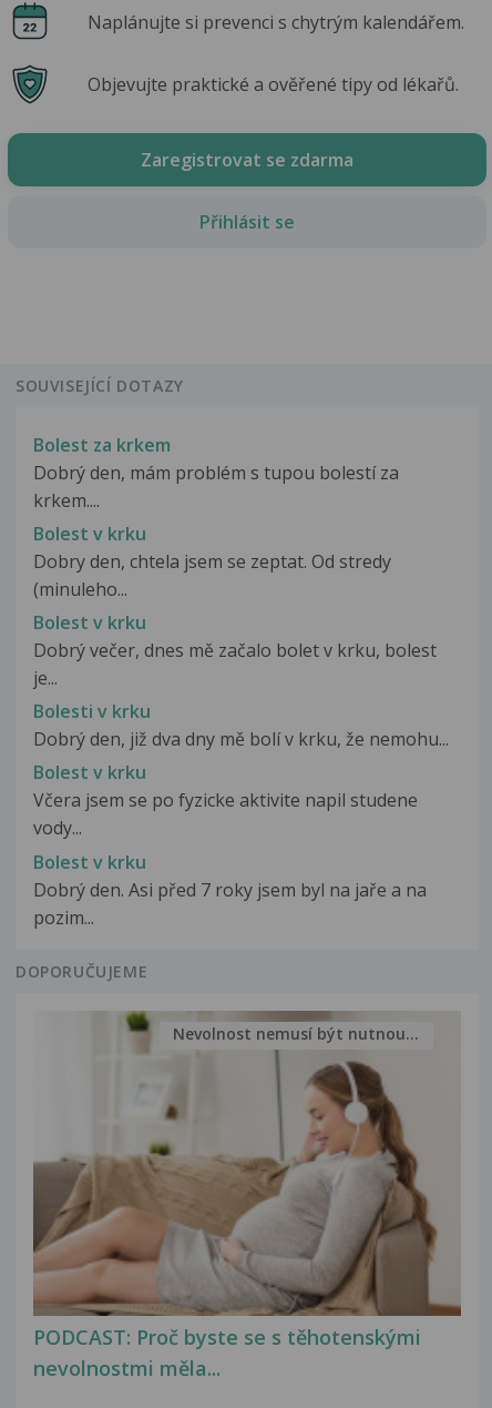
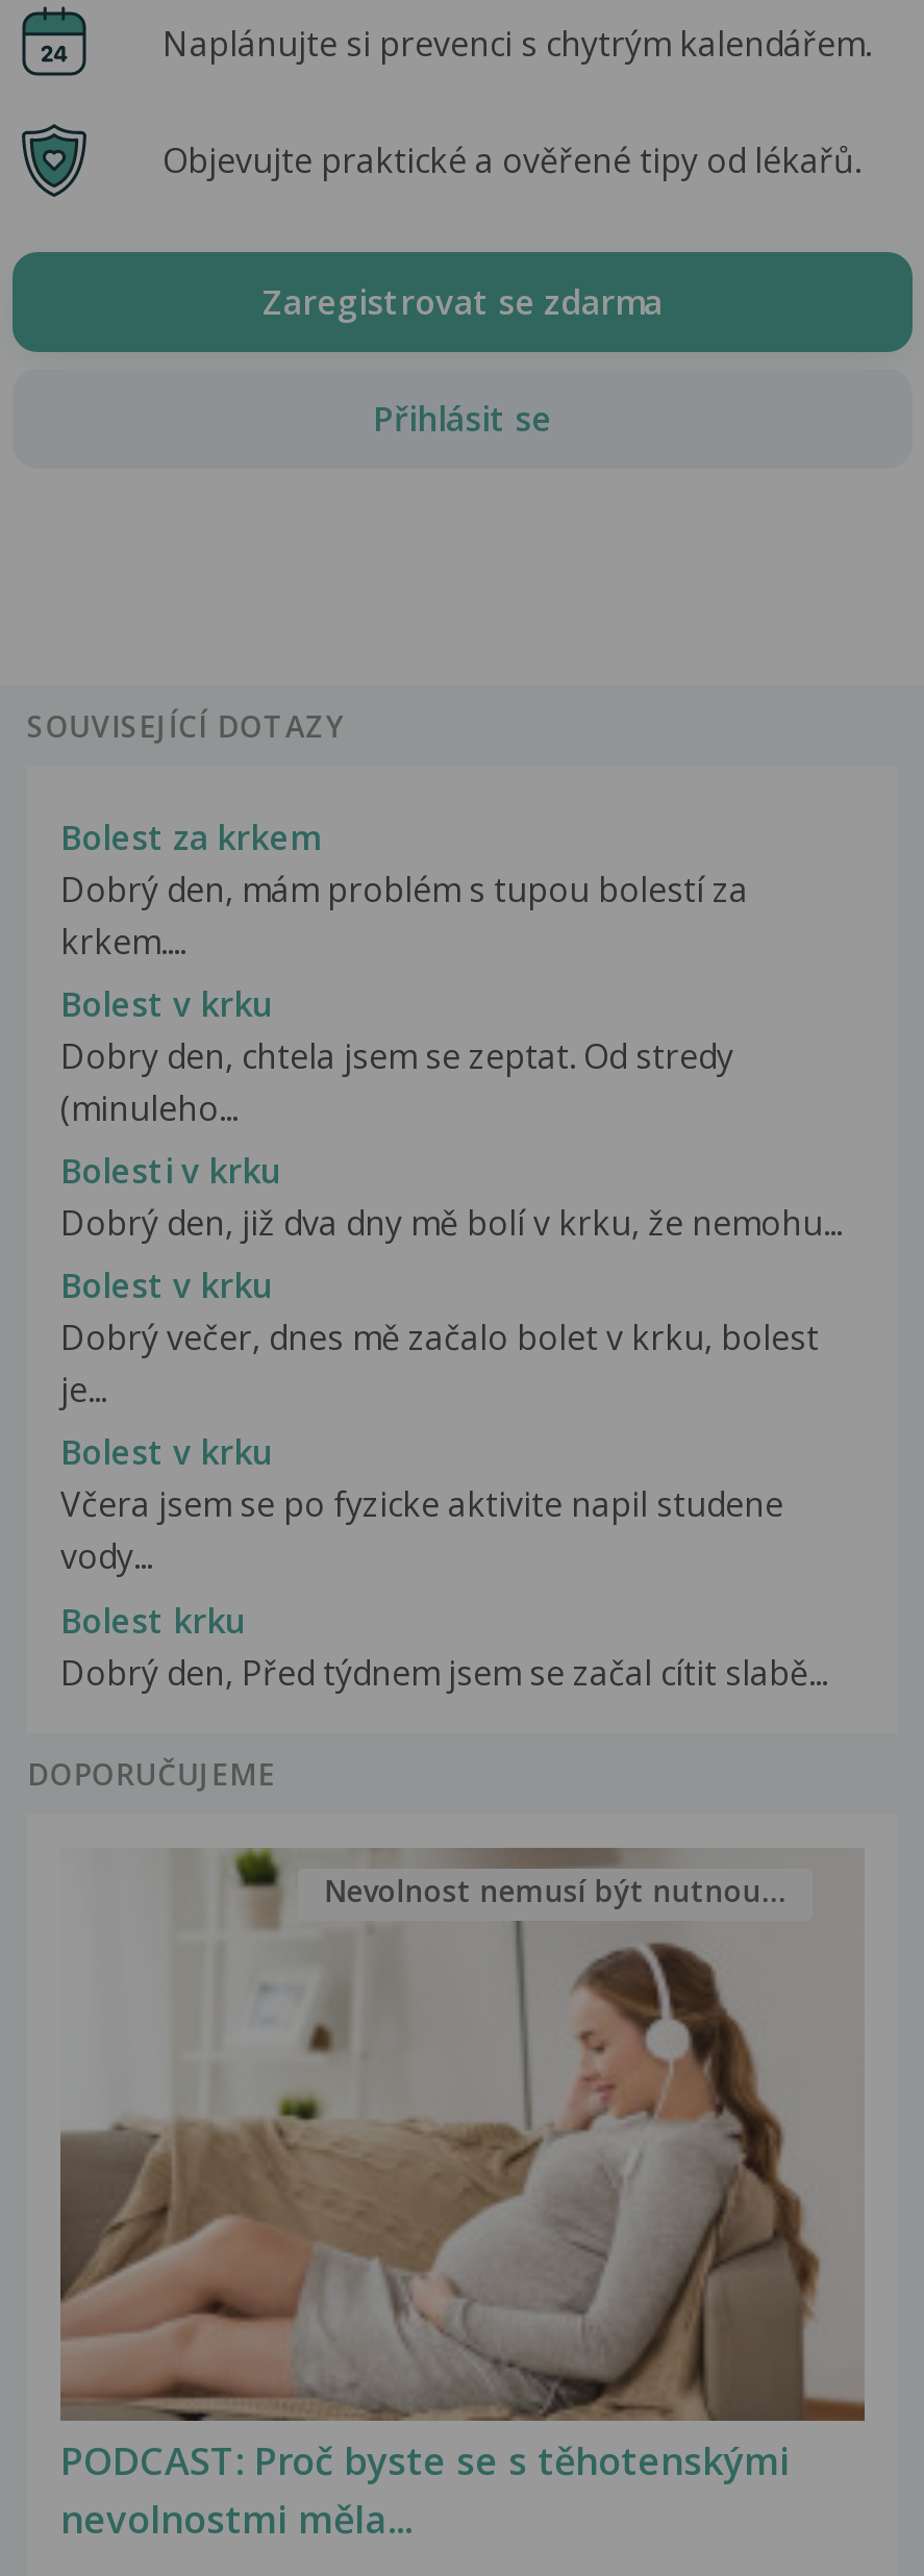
moved [33,610,437,690] -> [60,1263,819,1413]: Bolest v krku | Dobrý večer, dnes mě začalo bolet v krku, bolest | je...
moved [33,699,449,751] -> [60,1148,842,1246]: Bolesti v krku | Dobrý den, již dva dny mě bolí v krku, že nemohu...
[33,849,427,929] Bolest v krku | Dobrý den. Asi před 7 roky jsem byl na jaře a na | pozim... -> [60,1597,827,1695] Bolest krku | Dobrý den, Před týdnem jsem se začal cítit slabě...

